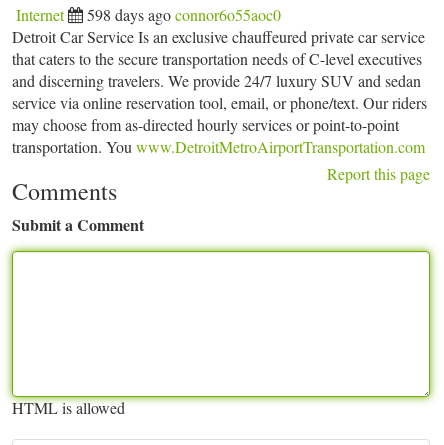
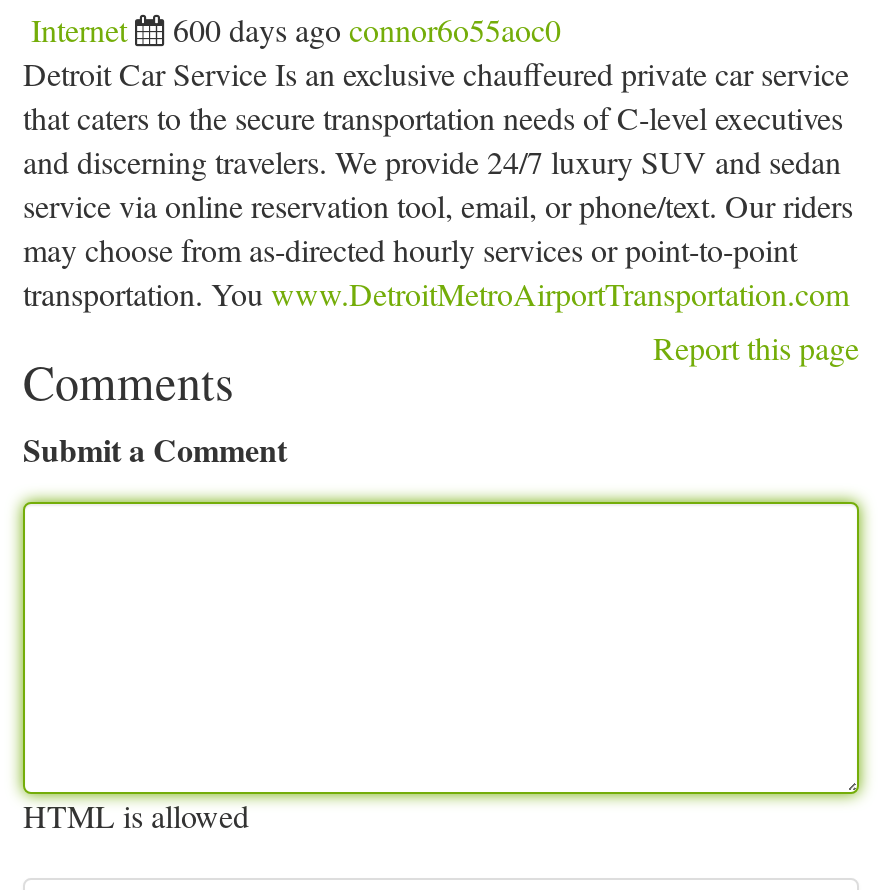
[87,4,281,25] 598 days ago connor6o55aoc0 -> [173,8,561,50] 600 days ago connor6o55aoc0

